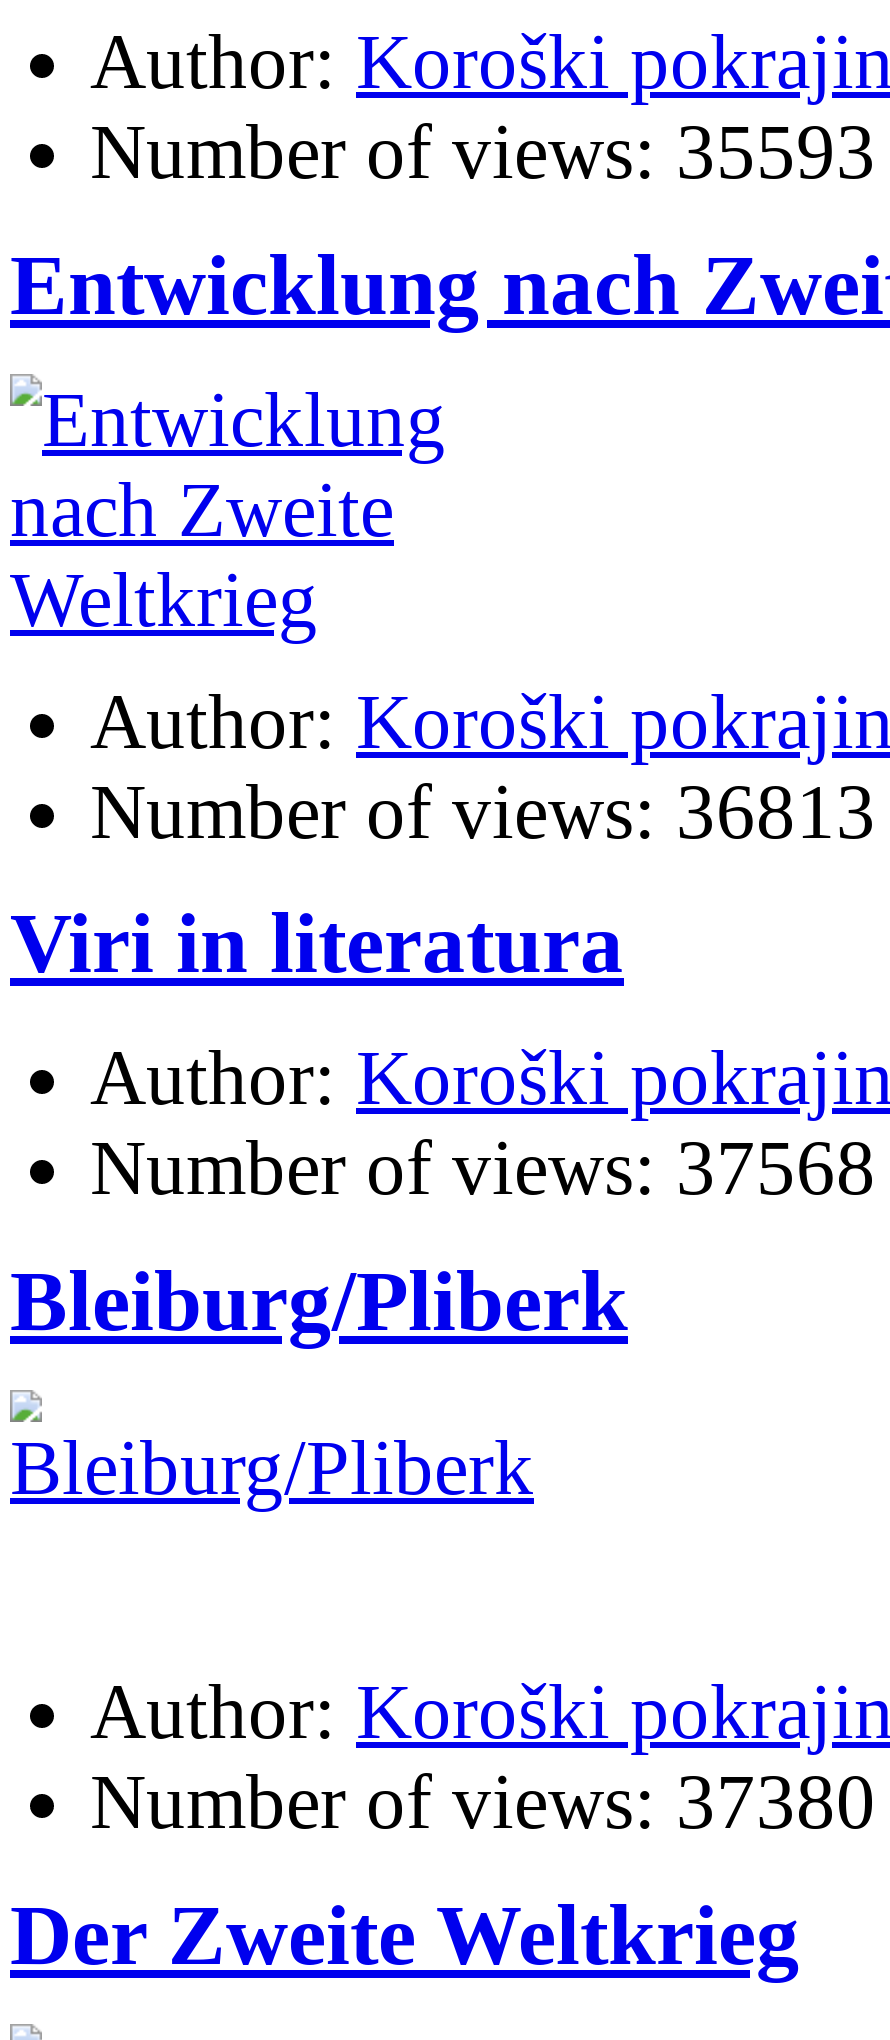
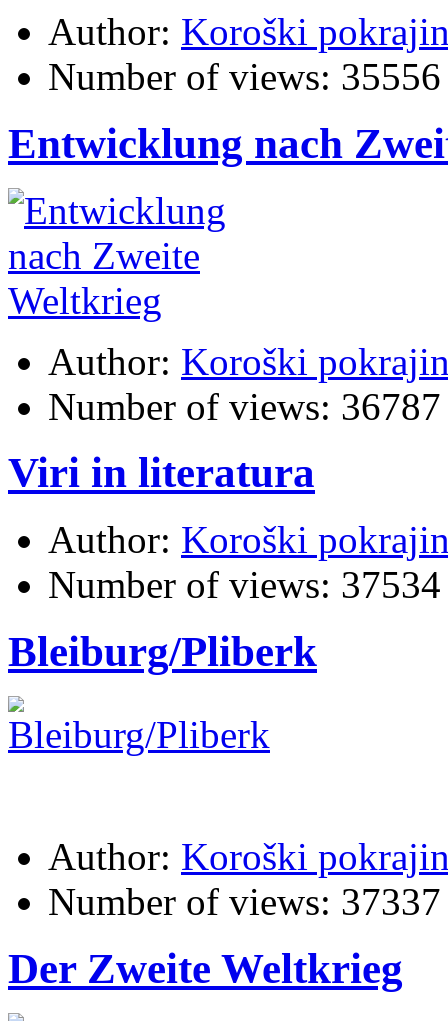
[90,107,876,193] Number of views: 35593 -> [48,55,441,98] Number of views: 35556
[90,767,876,853] Number of views: 36813 -> [48,384,441,427] Number of views: 36787
[90,1125,876,1211] Number of views: 37568 -> [48,563,441,606] Number of views: 37534
[90,1758,876,1844] Number of views: 37380 -> [48,880,441,923] Number of views: 37337

